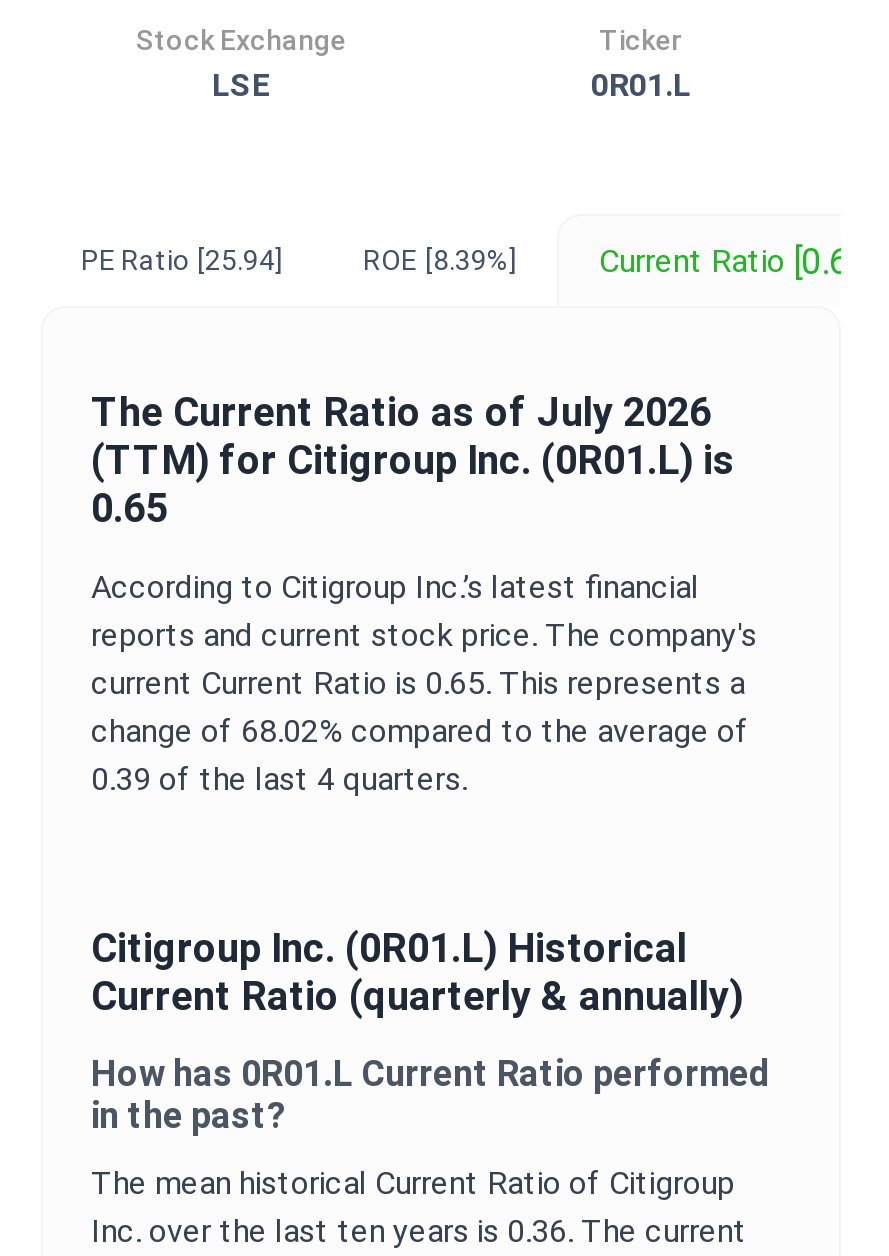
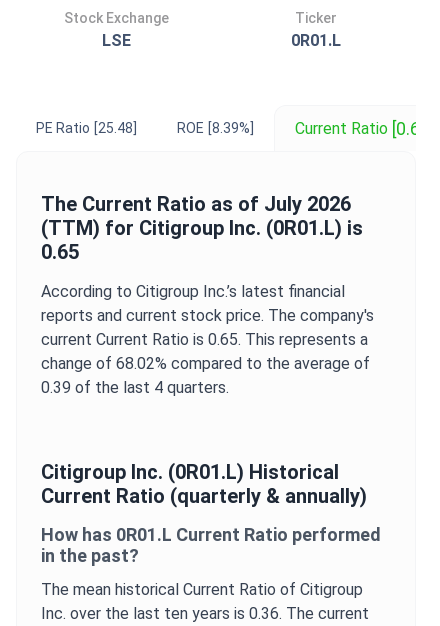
[81,244,283,276] PE Ratio [25.94] -> [36,120,137,136] PE Ratio [25.48]

